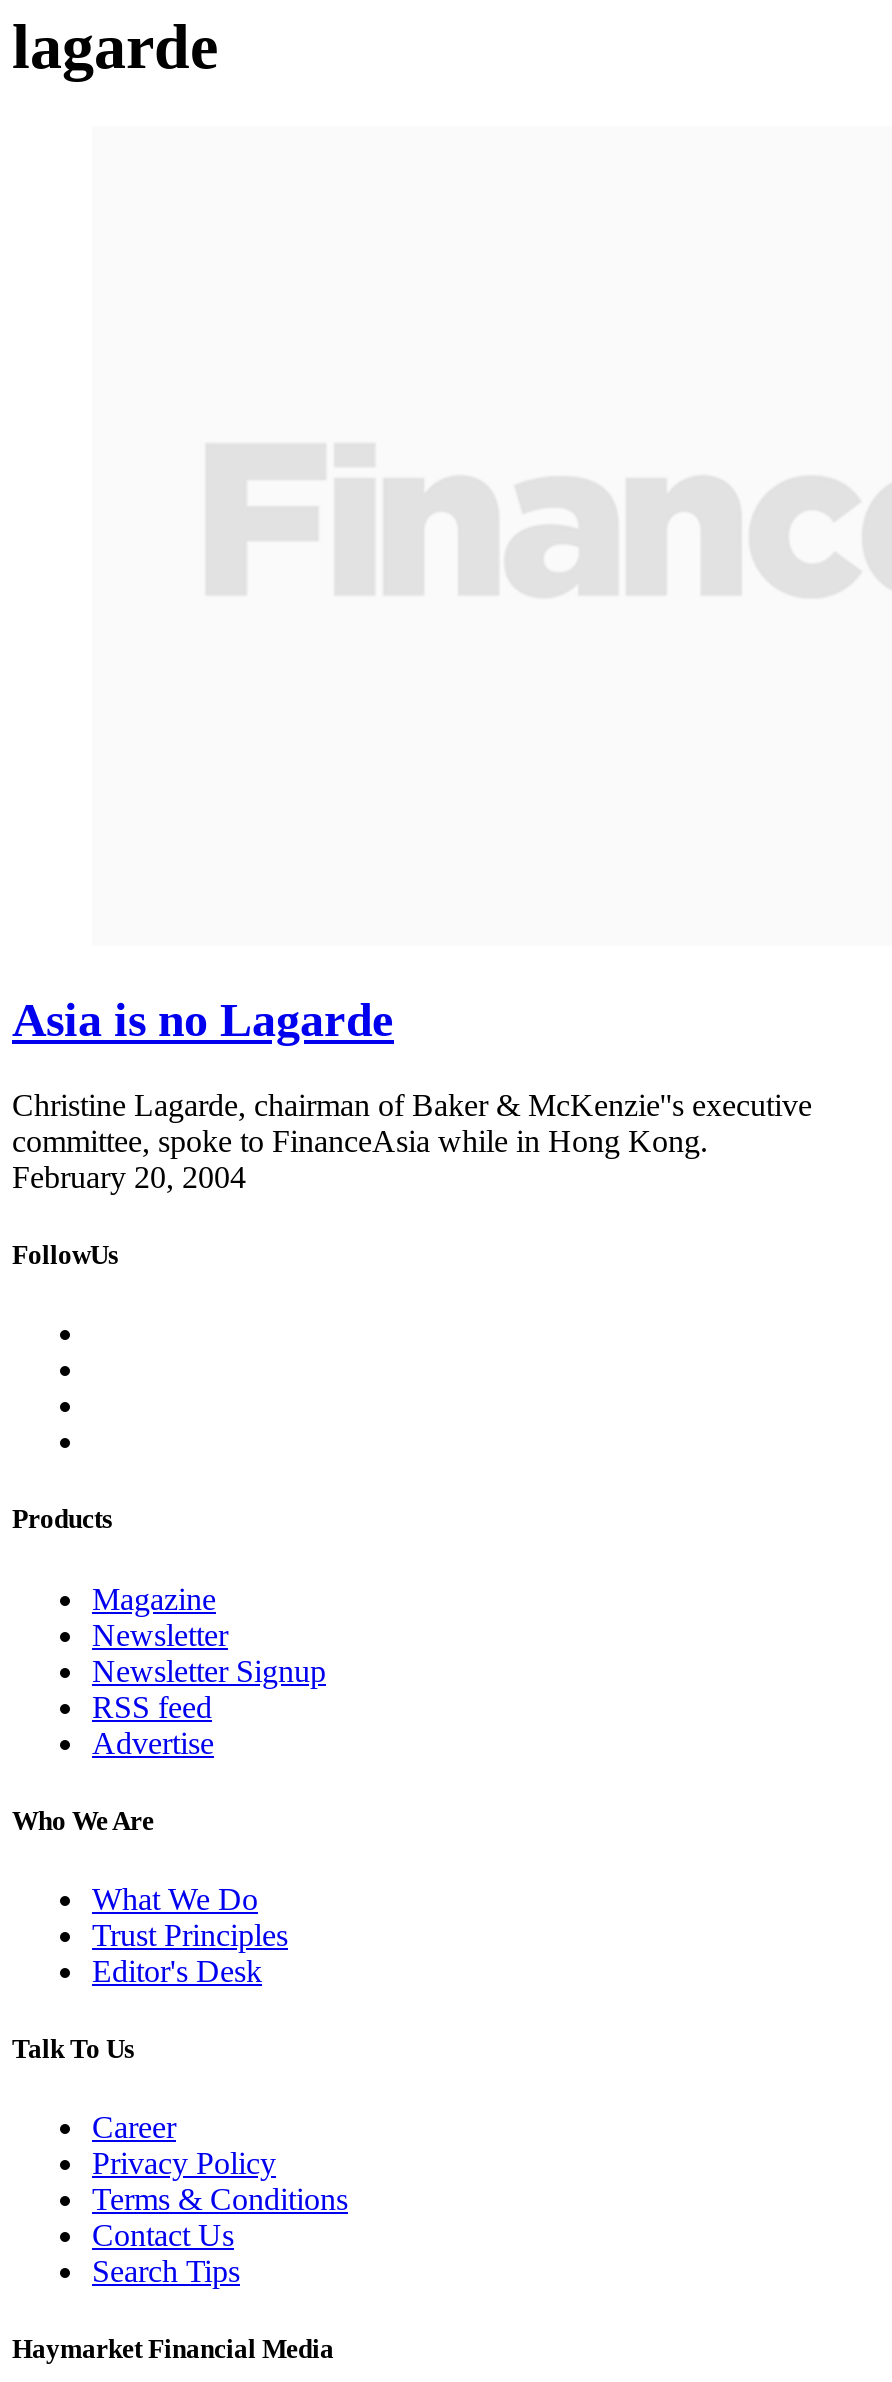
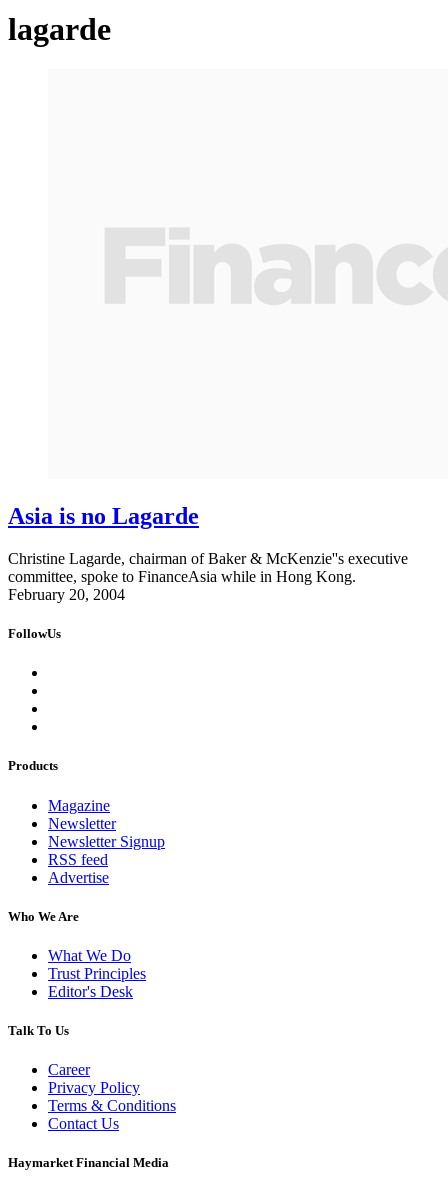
[92,2254,240,2288] Search Tips -> none

